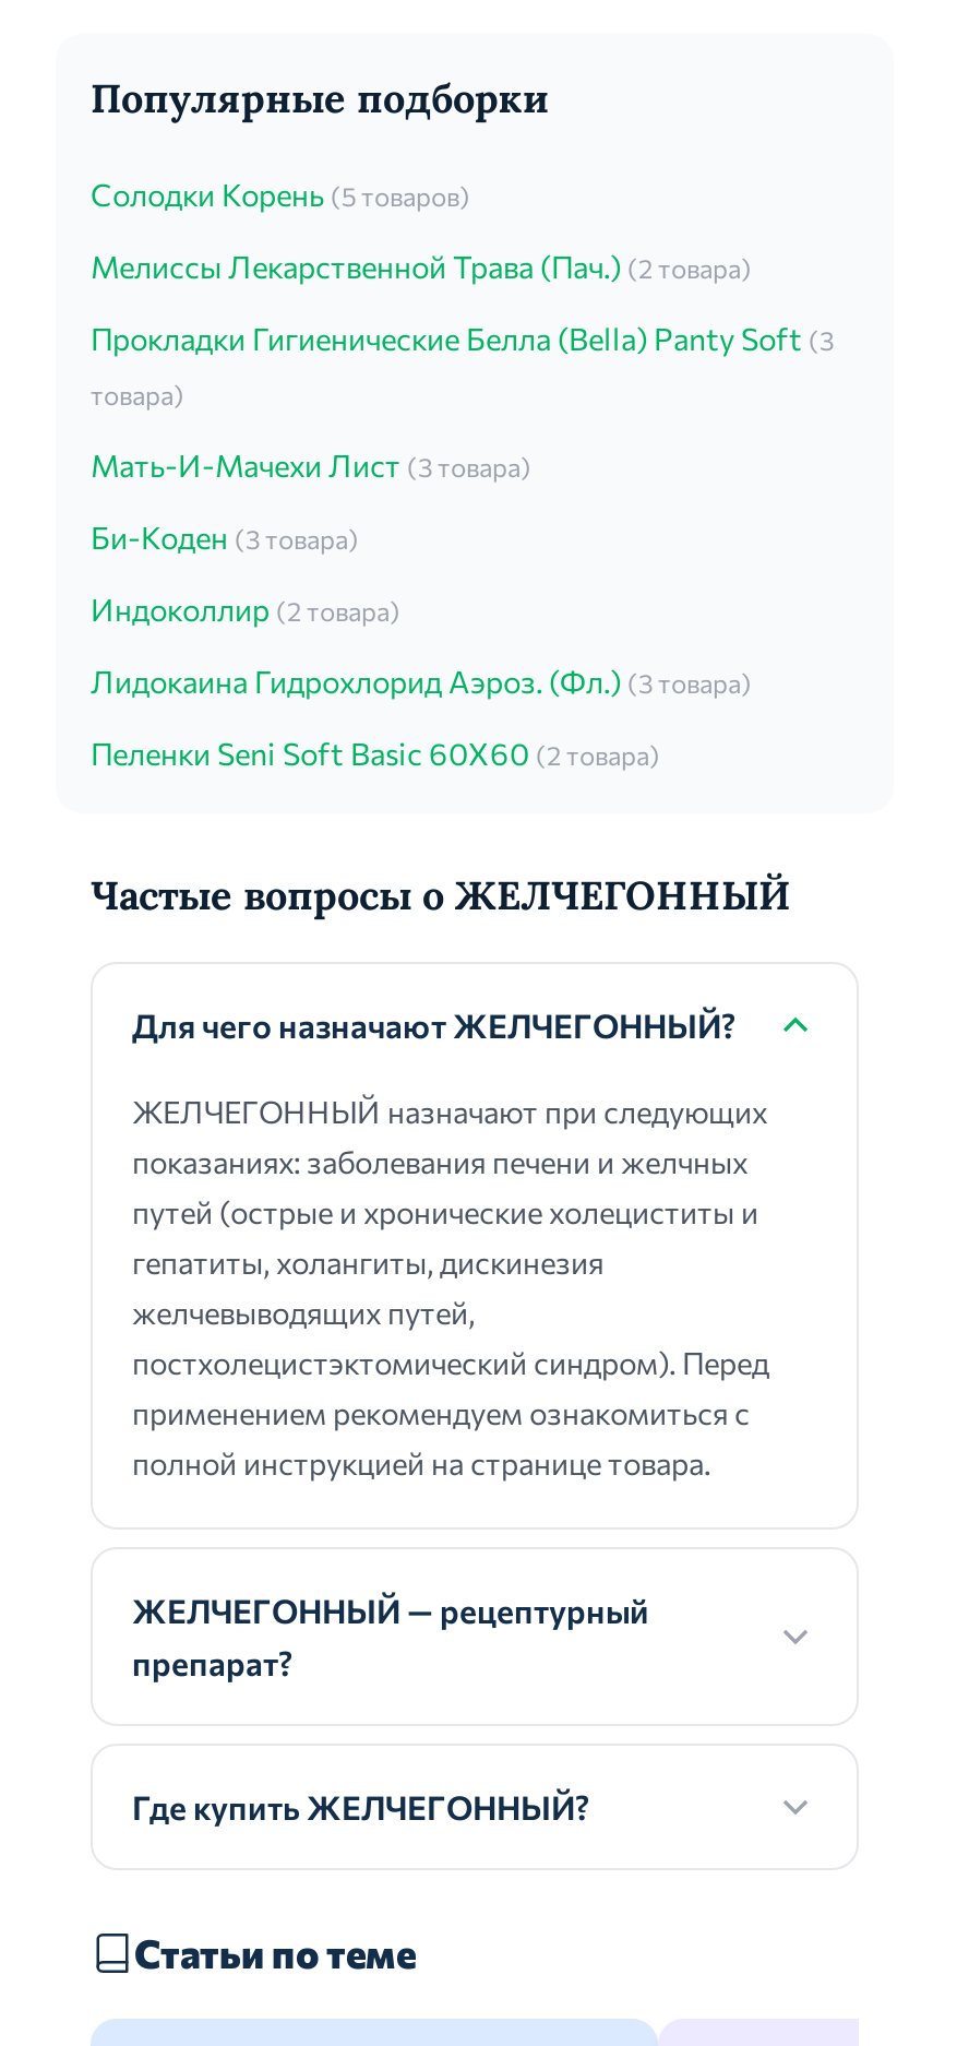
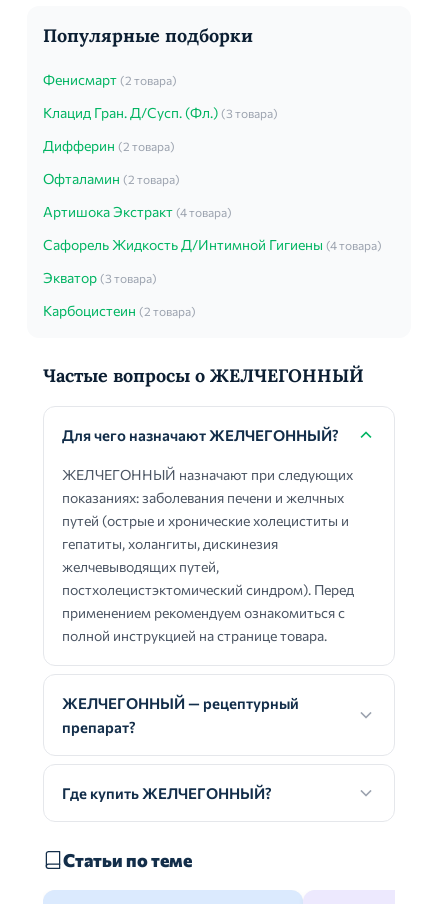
[91,176,835,772] Солодки Корень (5 товаров) | Мелиссы Лекарственной Трава (Пач.) (2 товара) | Прокладки Гигиенические Белла (Bella) Panty Soft (3 | товара) | Мать-И-Мачехи Лист (3 товара) | Би-Коден (3 товара) | Индоколлир (2 товара) | Лидокаина Гидрохлорид Аэроз. (Фл.) (3 товара) | Пеленки Seni Soft Basiс 60Х60 (2 товара) -> [43,71,382,319] Фенисмарт (2 товара) | Клацид Гран. Д/Сусп. (Фл.) (3 товара) | Дифферин (2 товара) | Офталамин (2 товара) | Артишока Экстракт (4 товара) | Сафорель Жидкость Д/Интимной Гигиены (4 товара) | Экватор (3 товара) | Карбоцистеин (2 товара)

